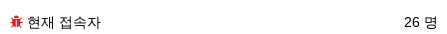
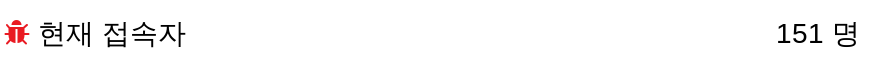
[404,14,438,30] 26 명 -> [776,17,860,49] 151 명

